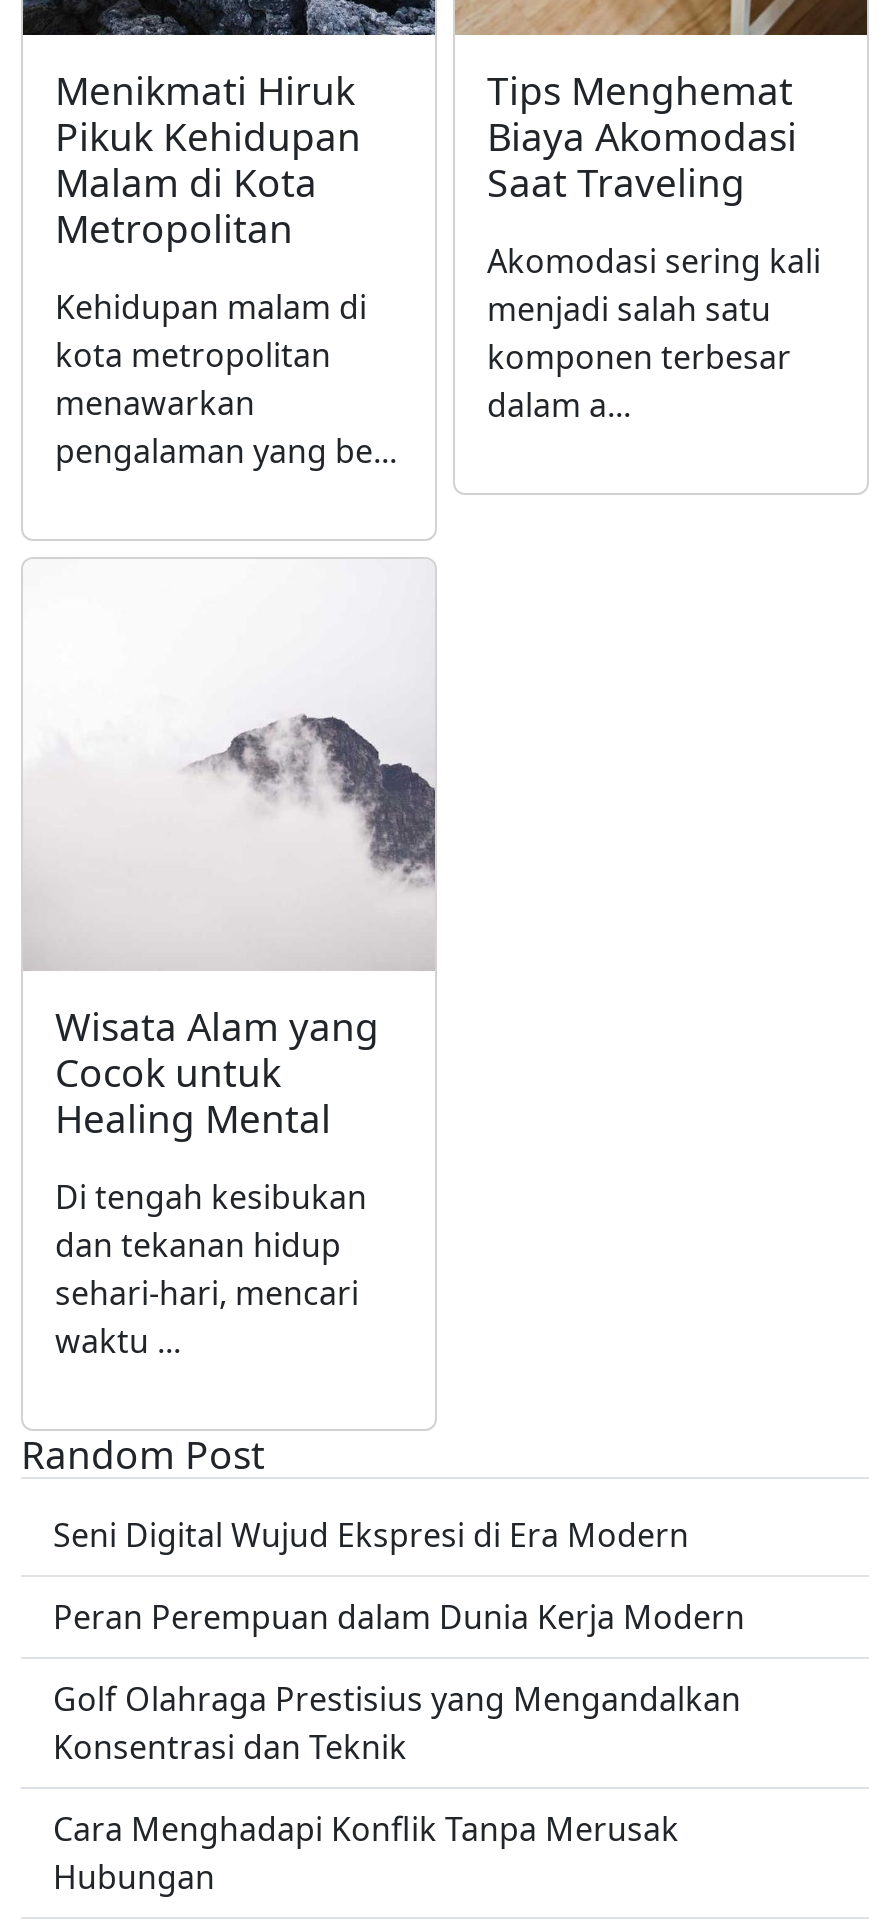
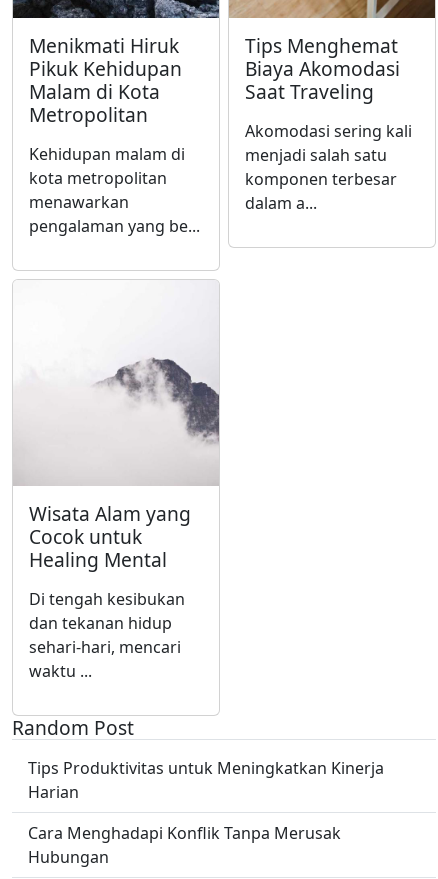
[53,1514,745,1770] Seni Digital Wujud Ekspresi di Era Modern | Peran Perempuan dalam Dunia Kerja Modern | Golf Olahraga Prestisius yang Mengandalkan | Konsentrasi dan Teknik -> [28,757,384,803] Tips Produktivitas untuk Meningkatkan Kinerja | Harian

